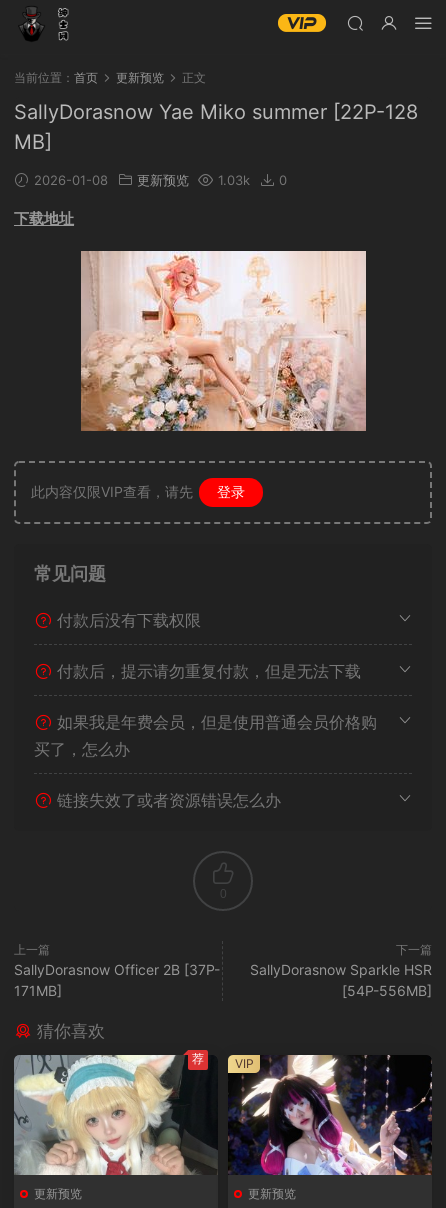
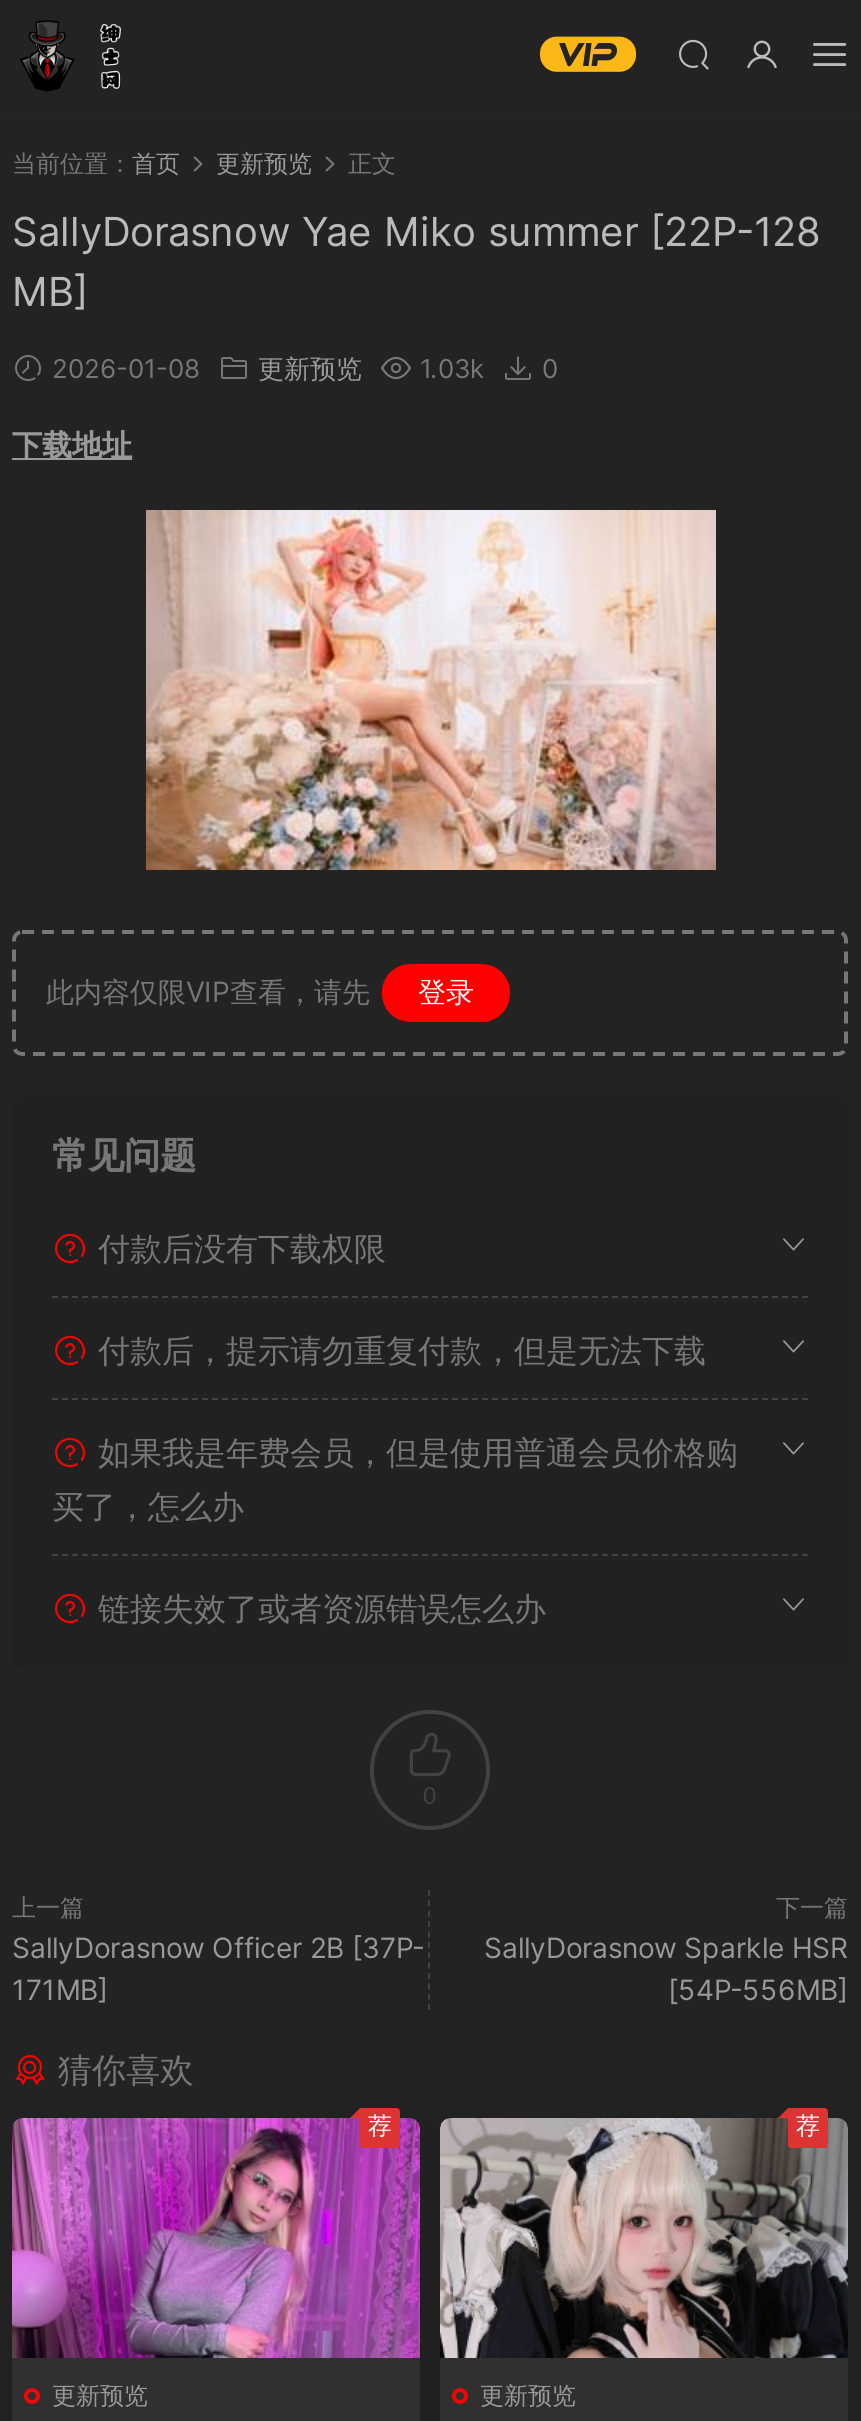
[14,1054,218,1176] [image] -> [10,2116,422,2360] [image]
[228,1054,432,1176] [image] | VIP -> [438,2110,850,2360] [image] | 荐

